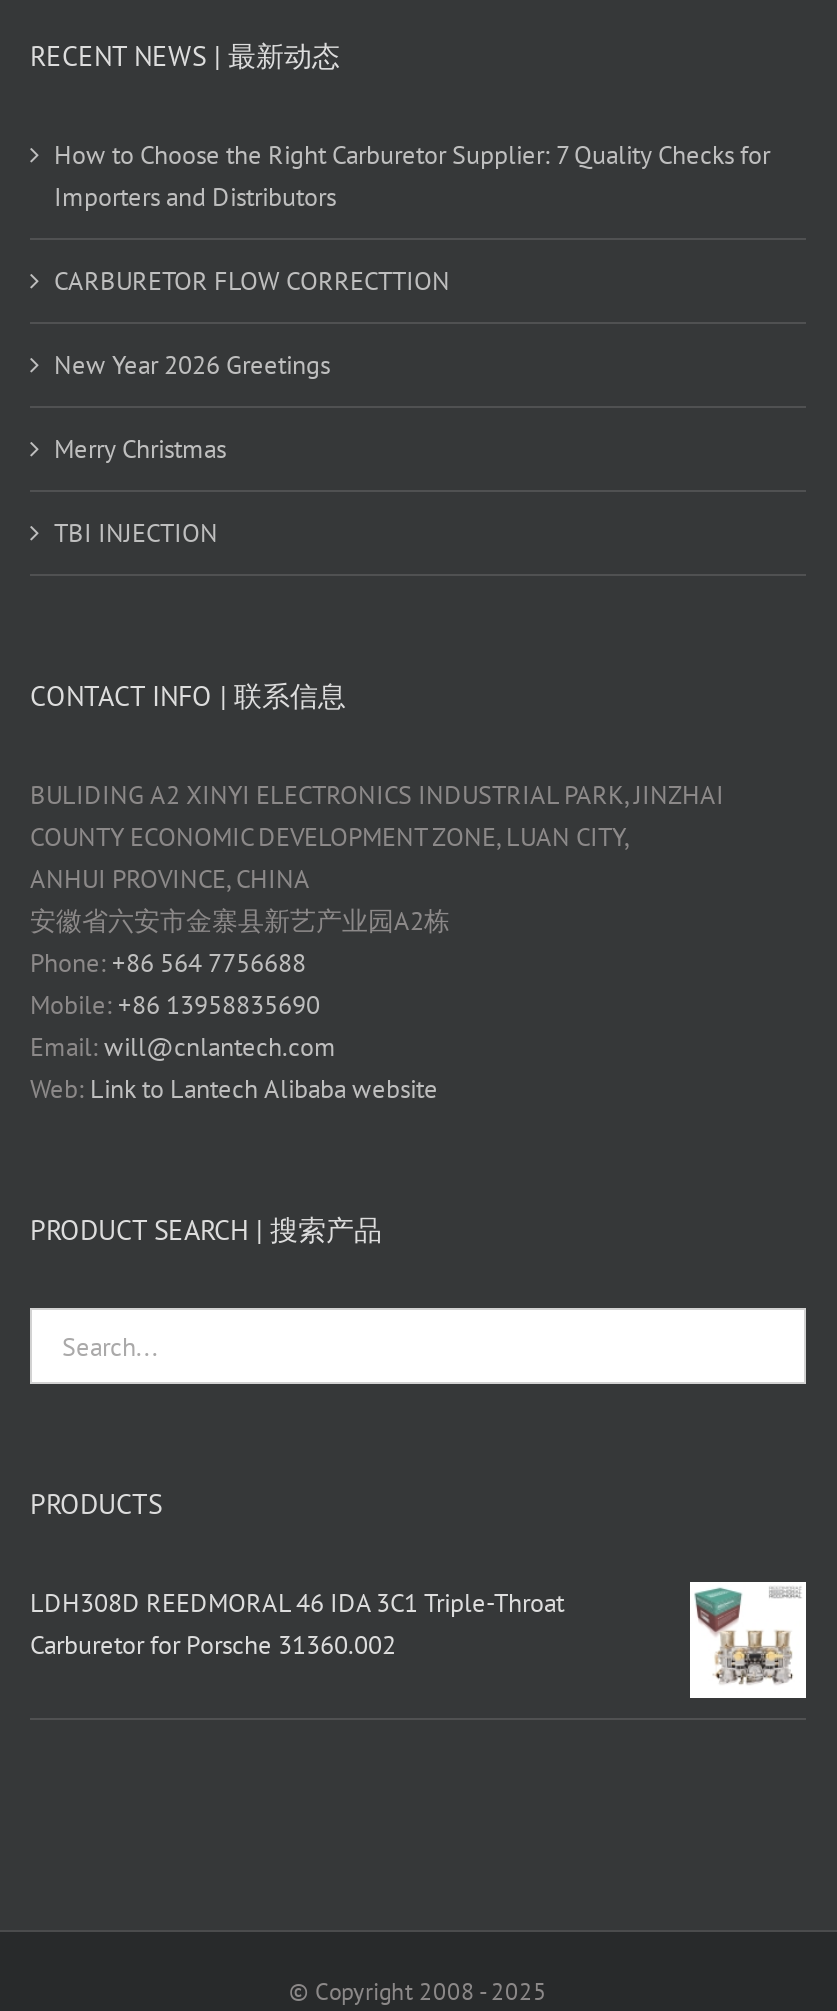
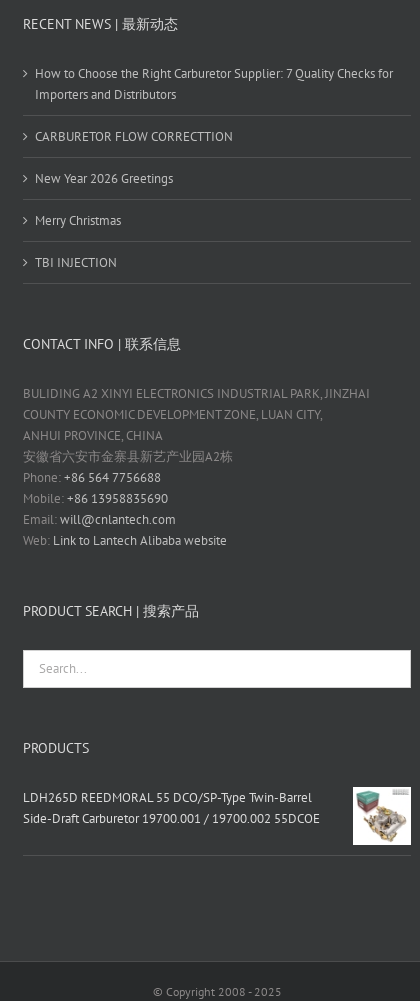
[30,1587,564,1663] LDH308D REEDMORAL 46 IDA 3C1 Triple-Throat | Carburetor for Porsche 31360.002 -> [23,789,320,827] LDH265D REEDMORAL 55 DCO/SP-Type Twin-Barrel | Side-Draft Carburetor 19700.001 / 19700.002 55DCOE
[694,1619,802,1699] [image] -> [363,799,407,842] [image]

